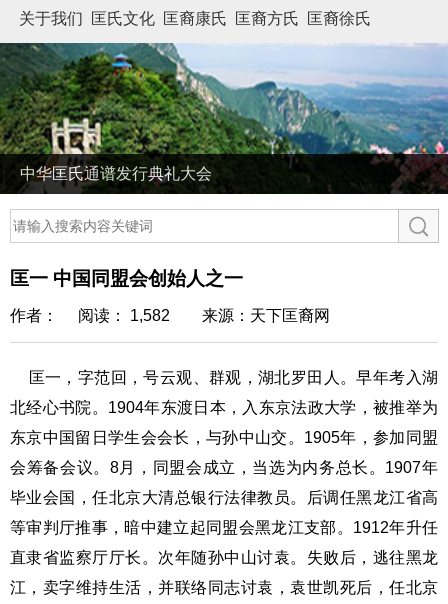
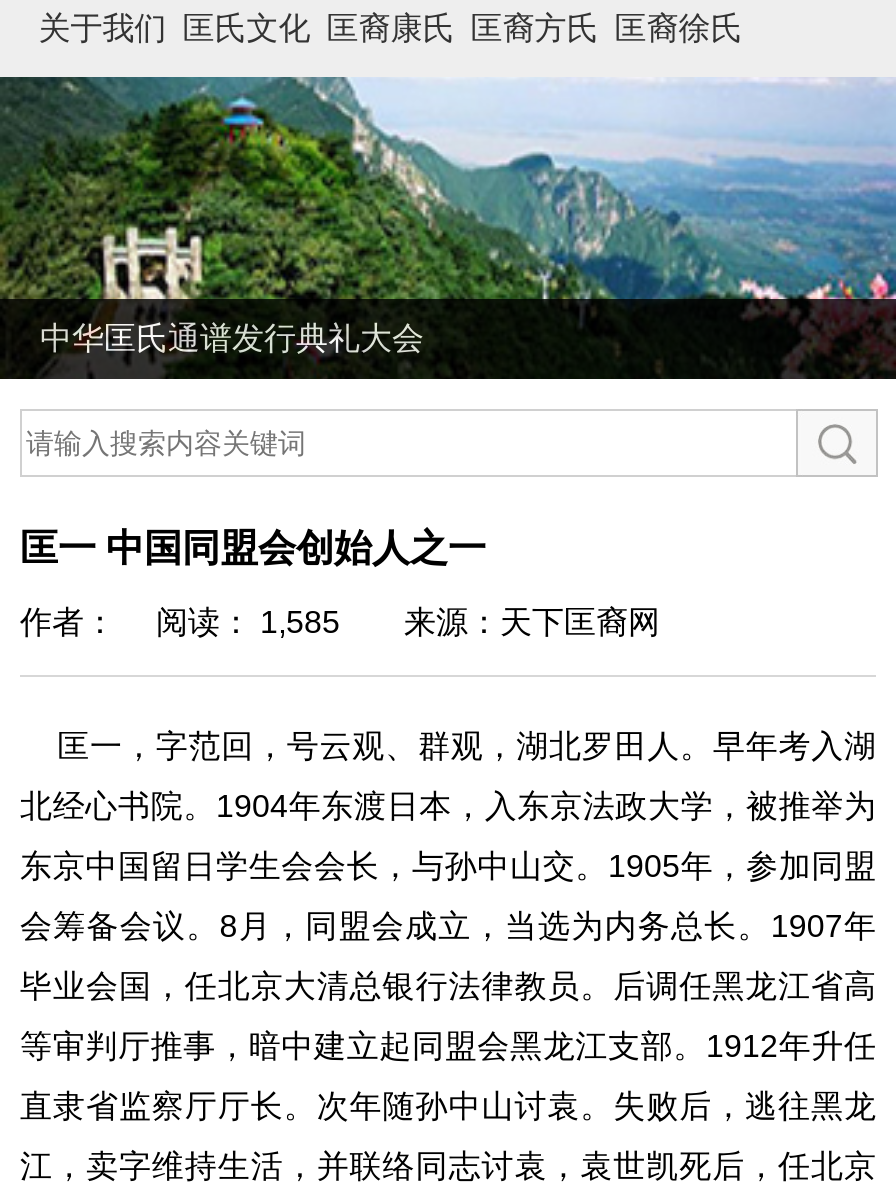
[10,307,330,324] 作者： 阅读： 1,582来源：天下匡裔网 -> [20,605,660,639] 作者： 阅读： 1,585来源：天下匡裔网

